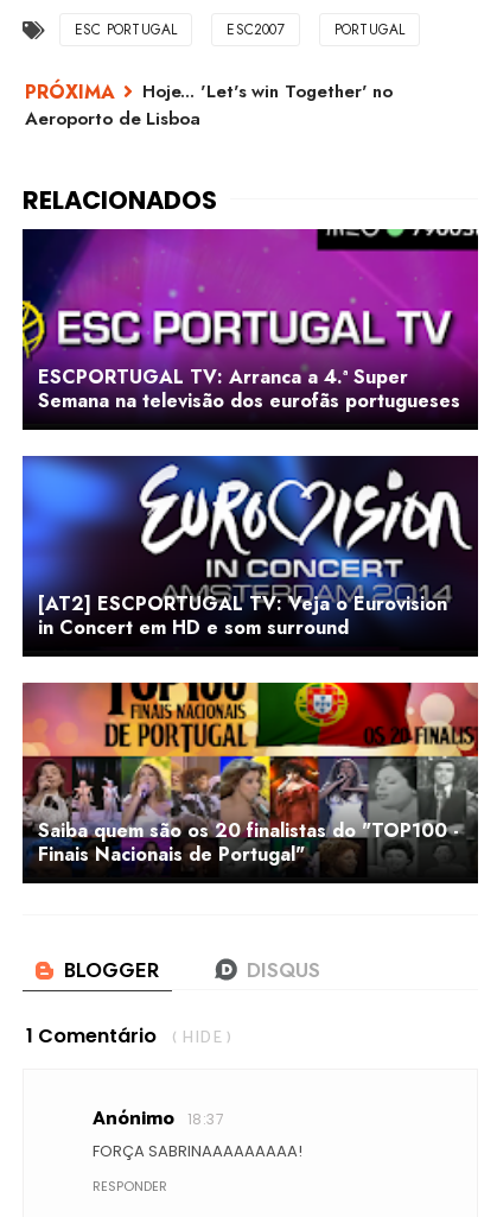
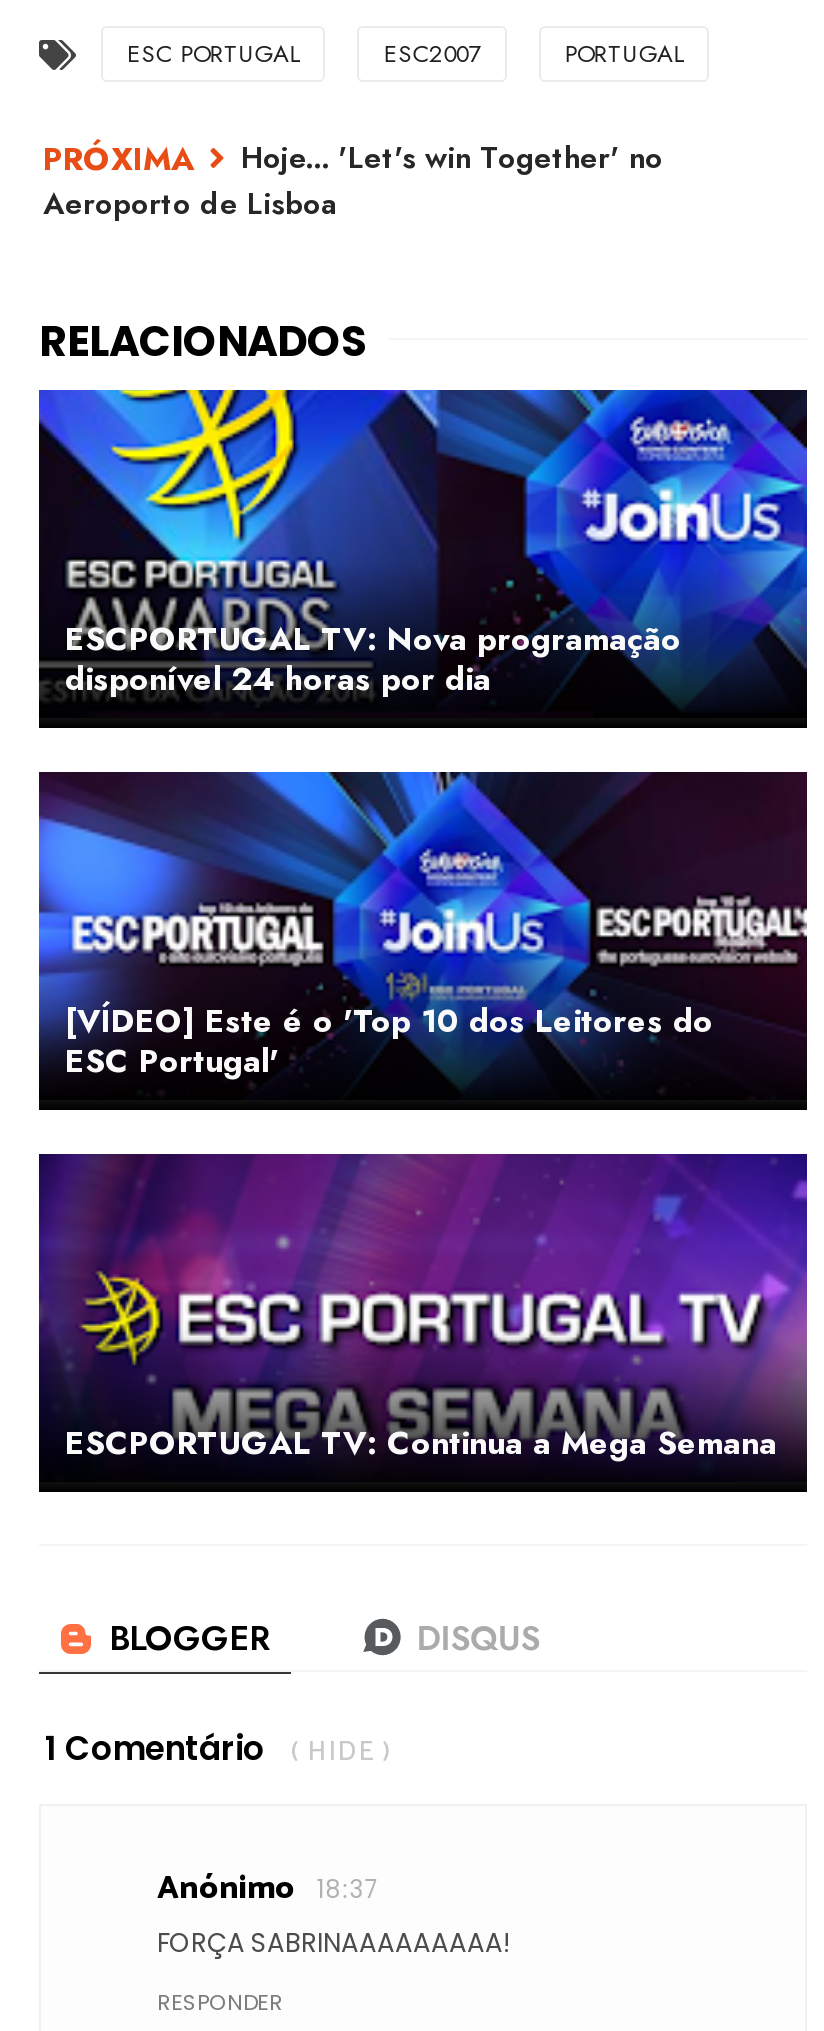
[21,228,479,414] [image] | ESCPORTUGAL TV: Arranca a 4.ª Super | Semana na televisão dos eurofãs portugueses -> [37,388,809,702] [image] | ESCPORTUGAL TV: Nova programação | disponível 24 horas por dia
[21,455,479,641] [image] | [AT2] ESCPORTUGAL TV: Veja o Eurovision | in Concert em HD e som surround -> [37,770,807,1084] [image] | [VÍDEO] Este é o 'Top 10 dos Leitores do | ESC Portugal'
[21,682,479,868] [image] | Saiba quem são os 20 finalistas do "TOP100 - | Finais Nacionais de Portugal" -> [37,1152,809,1466] [image] | ESCPORTUGAL TV: Continua a Mega Semana

